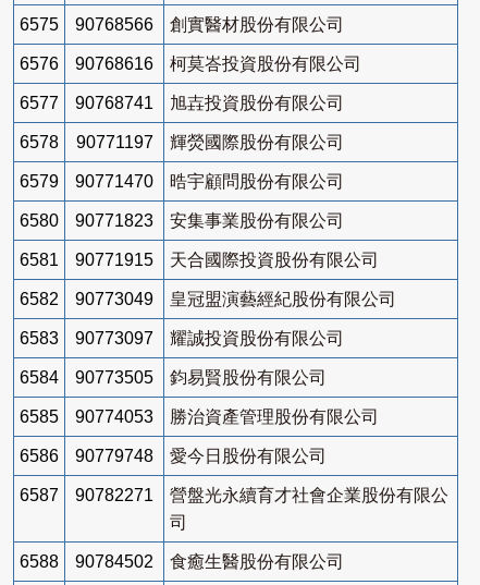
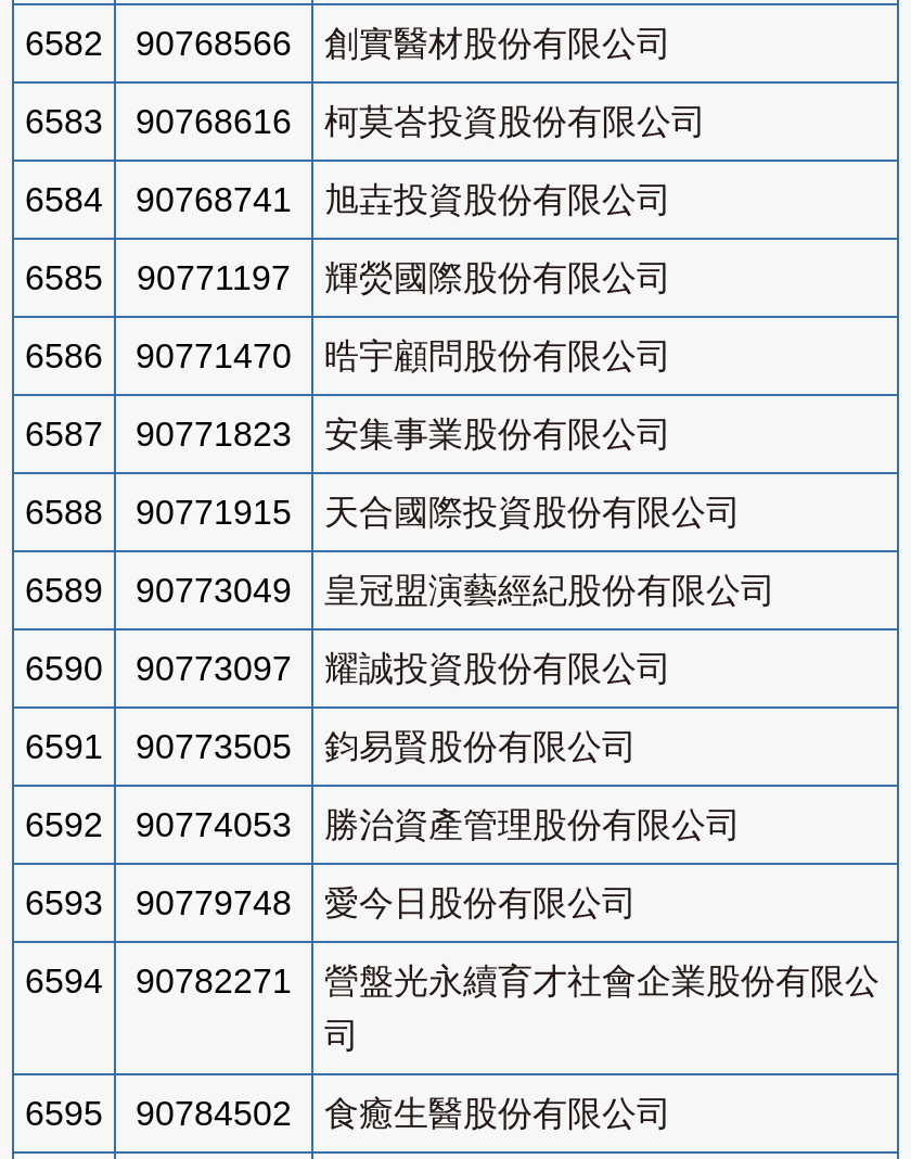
[20,15,344,34] 6575 90768566 創實醫材股份有限公司 -> [25,25,671,62] 6582 90768566 創實醫材股份有限公司
[20,54,361,73] 6576 90768616 柯莫峇投資股份有限公司 -> [25,103,706,140] 6583 90768616 柯莫峇投資股份有限公司
[20,94,344,112] 6577 90768741 旭壵投資股份有限公司 -> [25,181,671,218] 6584 90768741 旭壵投資股份有限公司
[20,133,344,151] 6578 90771197 輝熒國際股份有限公司 -> [25,259,671,296] 6585 90771197 輝熒國際股份有限公司
[20,172,344,191] 6579 90771470 晧宇顧問股份有限公司 -> [25,337,671,374] 6586 90771470 晧宇顧問股份有限公司
[20,211,344,230] 6580 90771823 安集事業股份有限公司 -> [25,415,671,452] 6587 90771823 安集事業股份有限公司
[20,250,379,269] 6581 90771915 天合國際投資股份有限公司 -> [25,494,741,530] 6588 90771915 天合國際投資股份有限公司
[20,290,396,308] 6582 90773049 皇冠盟演藝經紀股份有限公司 -> [25,572,775,609] 6589 90773049 皇冠盟演藝經紀股份有限公司
[20,329,344,347] 6583 90773097 耀誠投資股份有限公司 -> [25,650,671,687] 6590 90773097 耀誠投資股份有限公司
[20,368,327,387] 6584 90773505 鈞易賢股份有限公司 -> [25,728,637,765] 6591 90773505 鈞易賢股份有限公司
[20,407,379,426] 6585 90774053 勝治資產管理股份有限公司 -> [25,806,741,843] 6592 90774053 勝治資產管理股份有限公司
[20,447,327,465] 6586 90779748 愛今日股份有限公司 -> [25,884,637,921] 6593 90779748 愛今日股份有限公司
[20,486,448,504] 6587 90782271 營盤光永續育才社會企業股份有限公 -> [25,962,880,999] 6594 90782271 營盤光永續育才社會企業股份有限公
[20,552,344,571] 6588 90784502 食癒生醫股份有限公司 -> [25,1095,671,1132] 6595 90784502 食癒生醫股份有限公司

